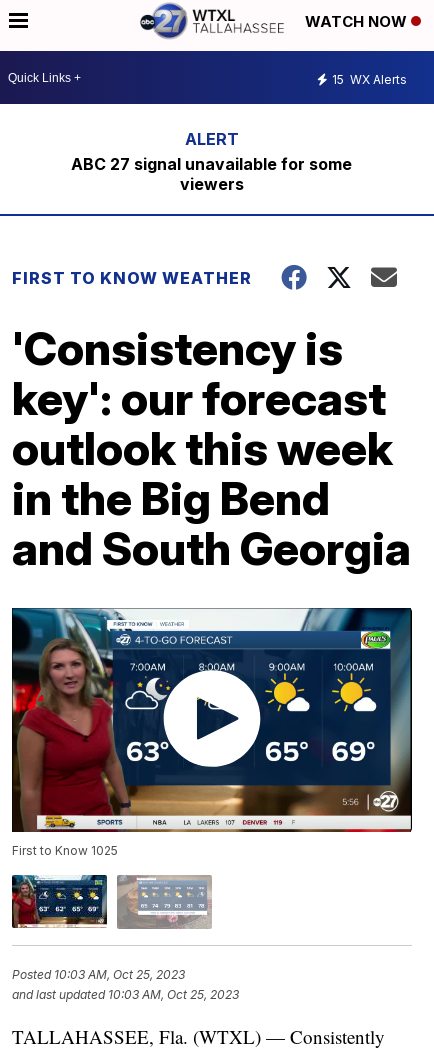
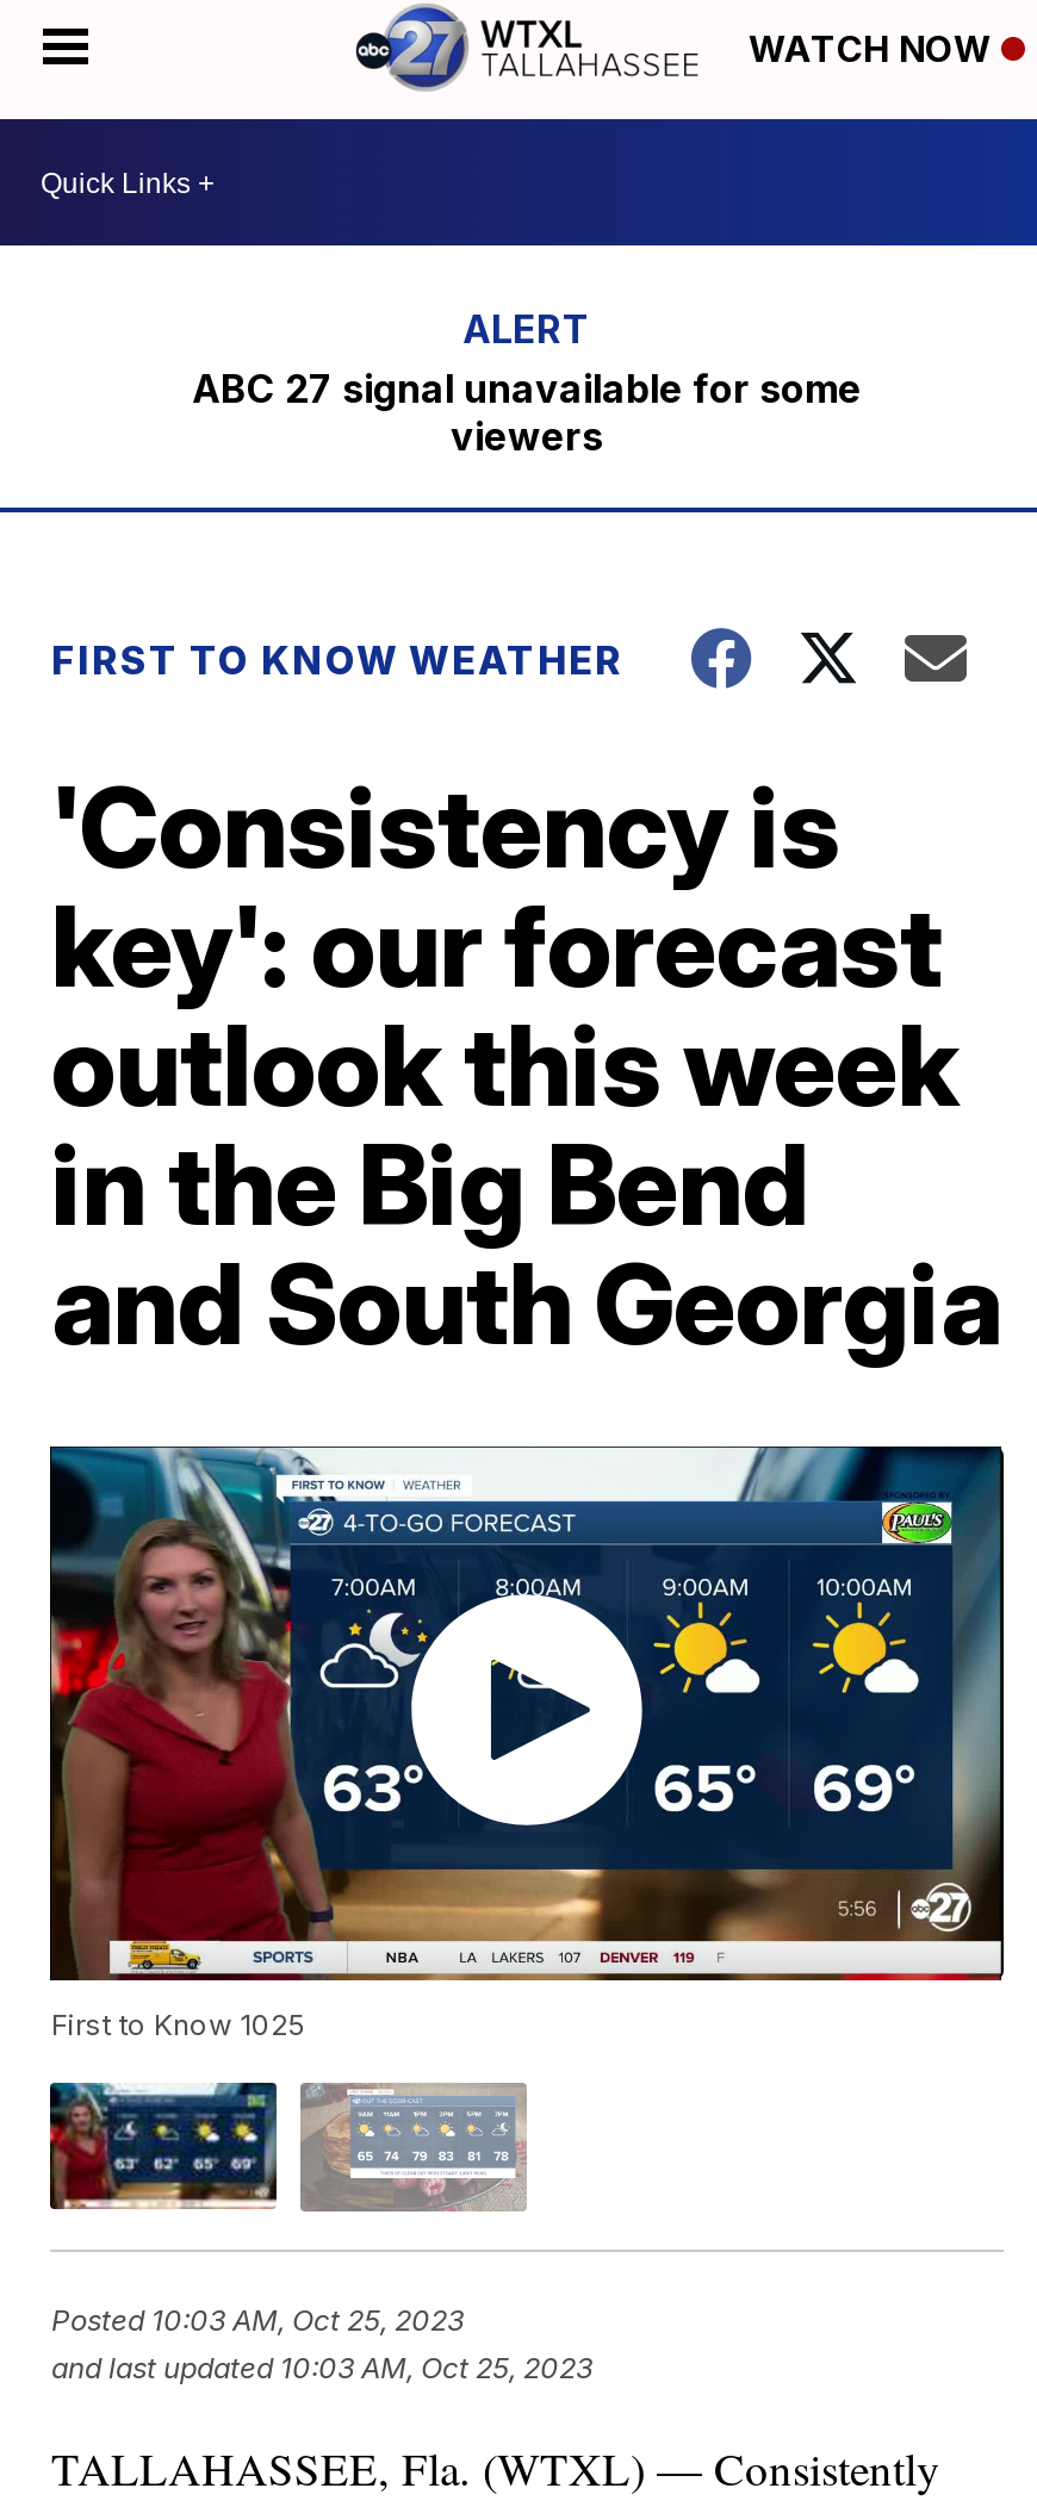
[332,71,407,86] 15 WX Alerts -> none

